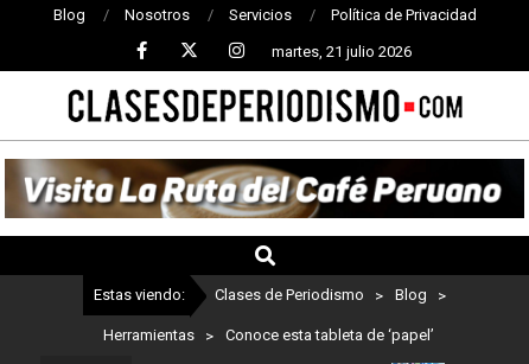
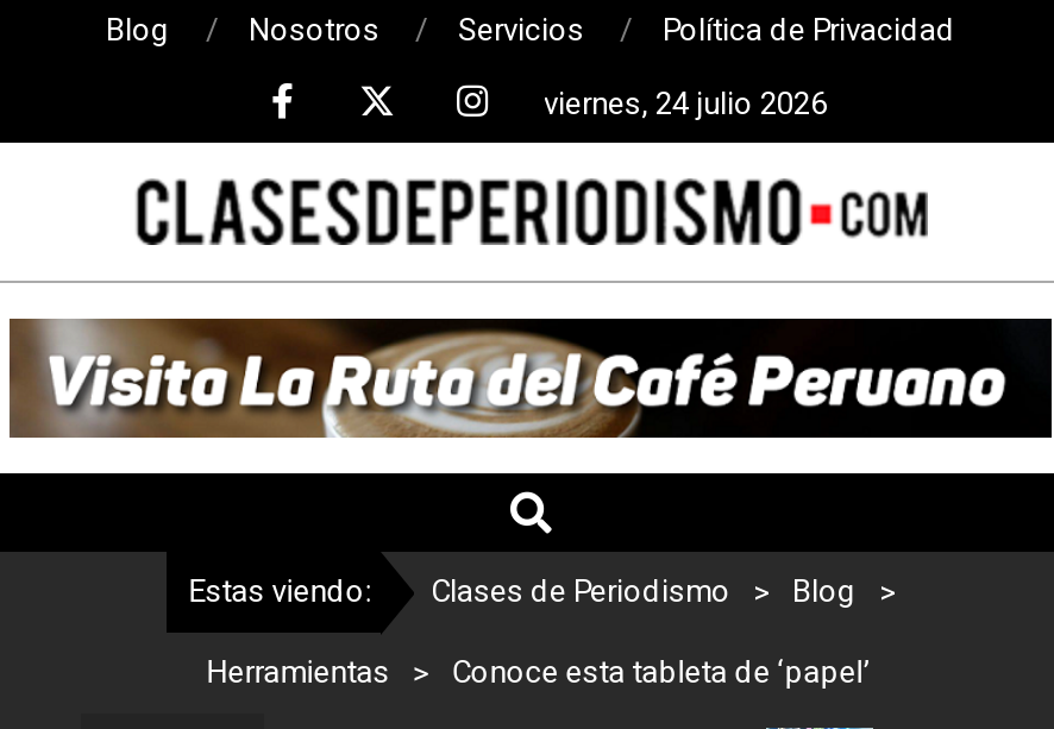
[272,42,412,60] martes, 21 julio 2026 -> [544,84,827,120] viernes, 24 julio 2026

